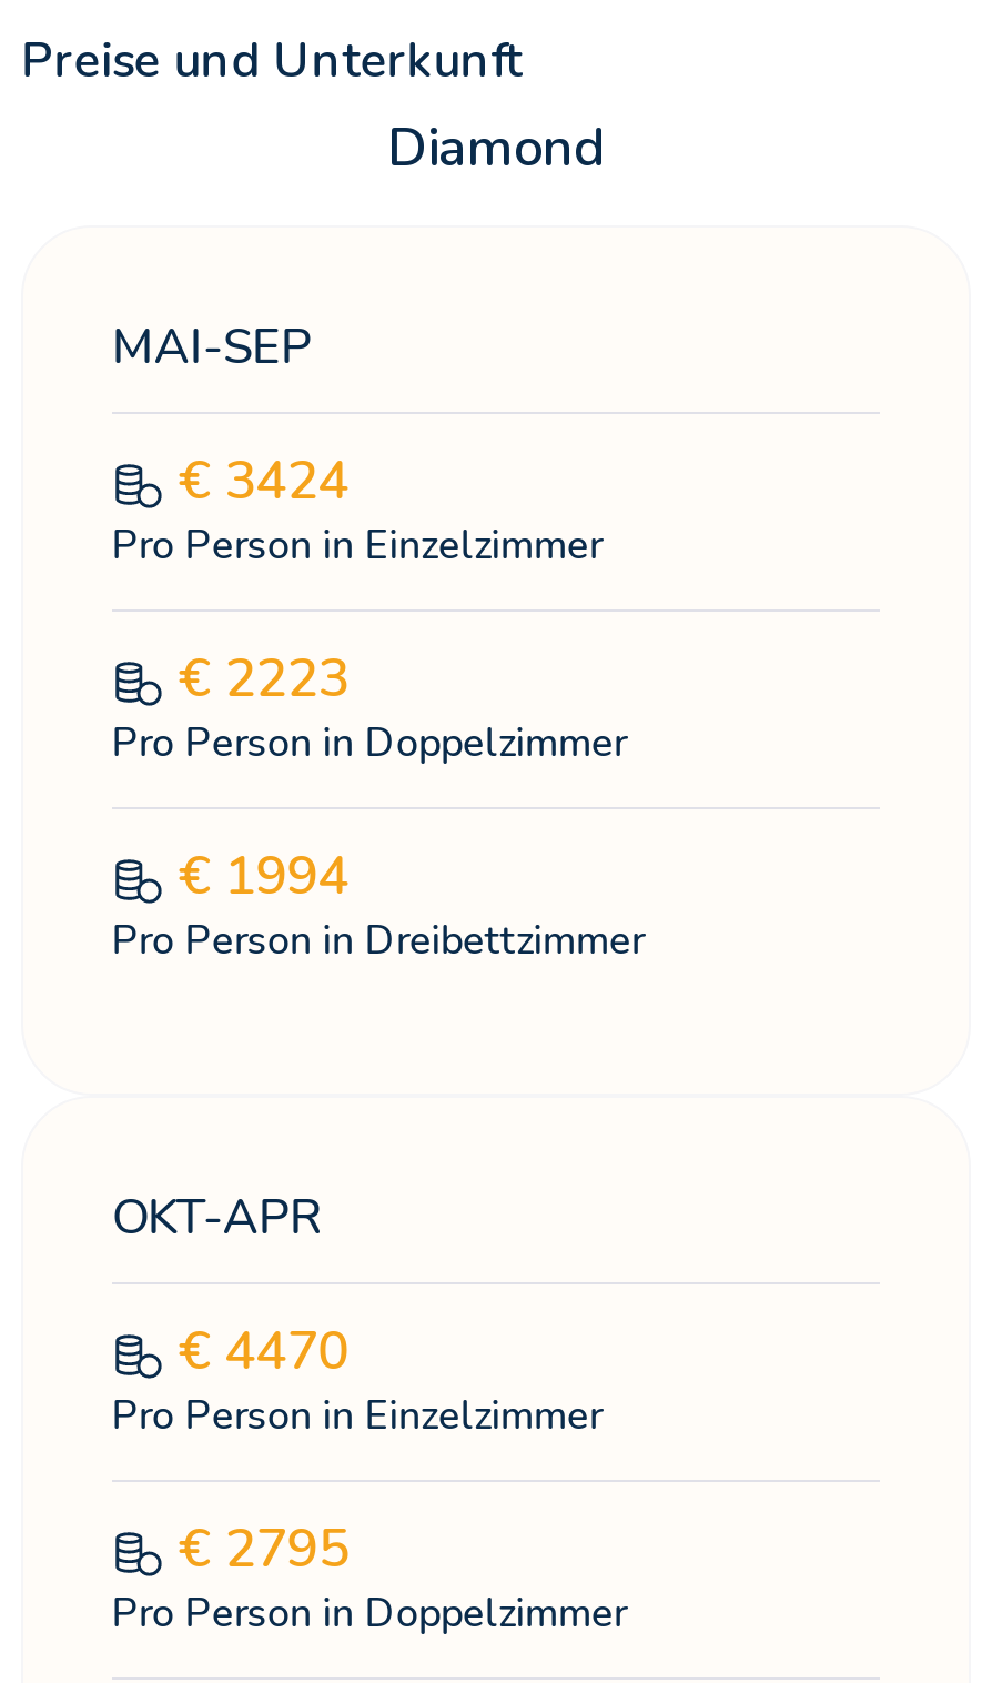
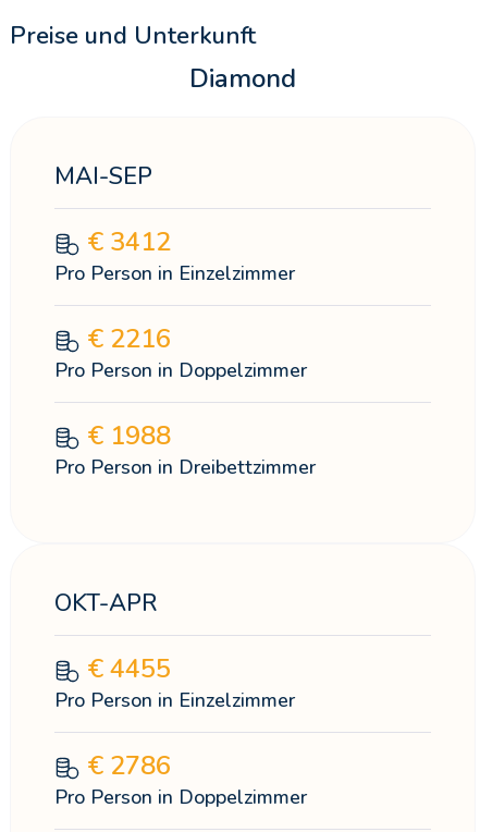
[178,445,349,516] € 3424 -> [87,224,171,259] € 3412
[178,643,349,714] € 2223 -> [87,321,171,356] € 2216
[178,840,349,911] € 1994 -> [87,418,171,453] € 1988
[178,1316,349,1387] € 4470 -> [87,651,171,686] € 4455
[178,1513,349,1584] € 2795 -> [87,748,171,783] € 2786

